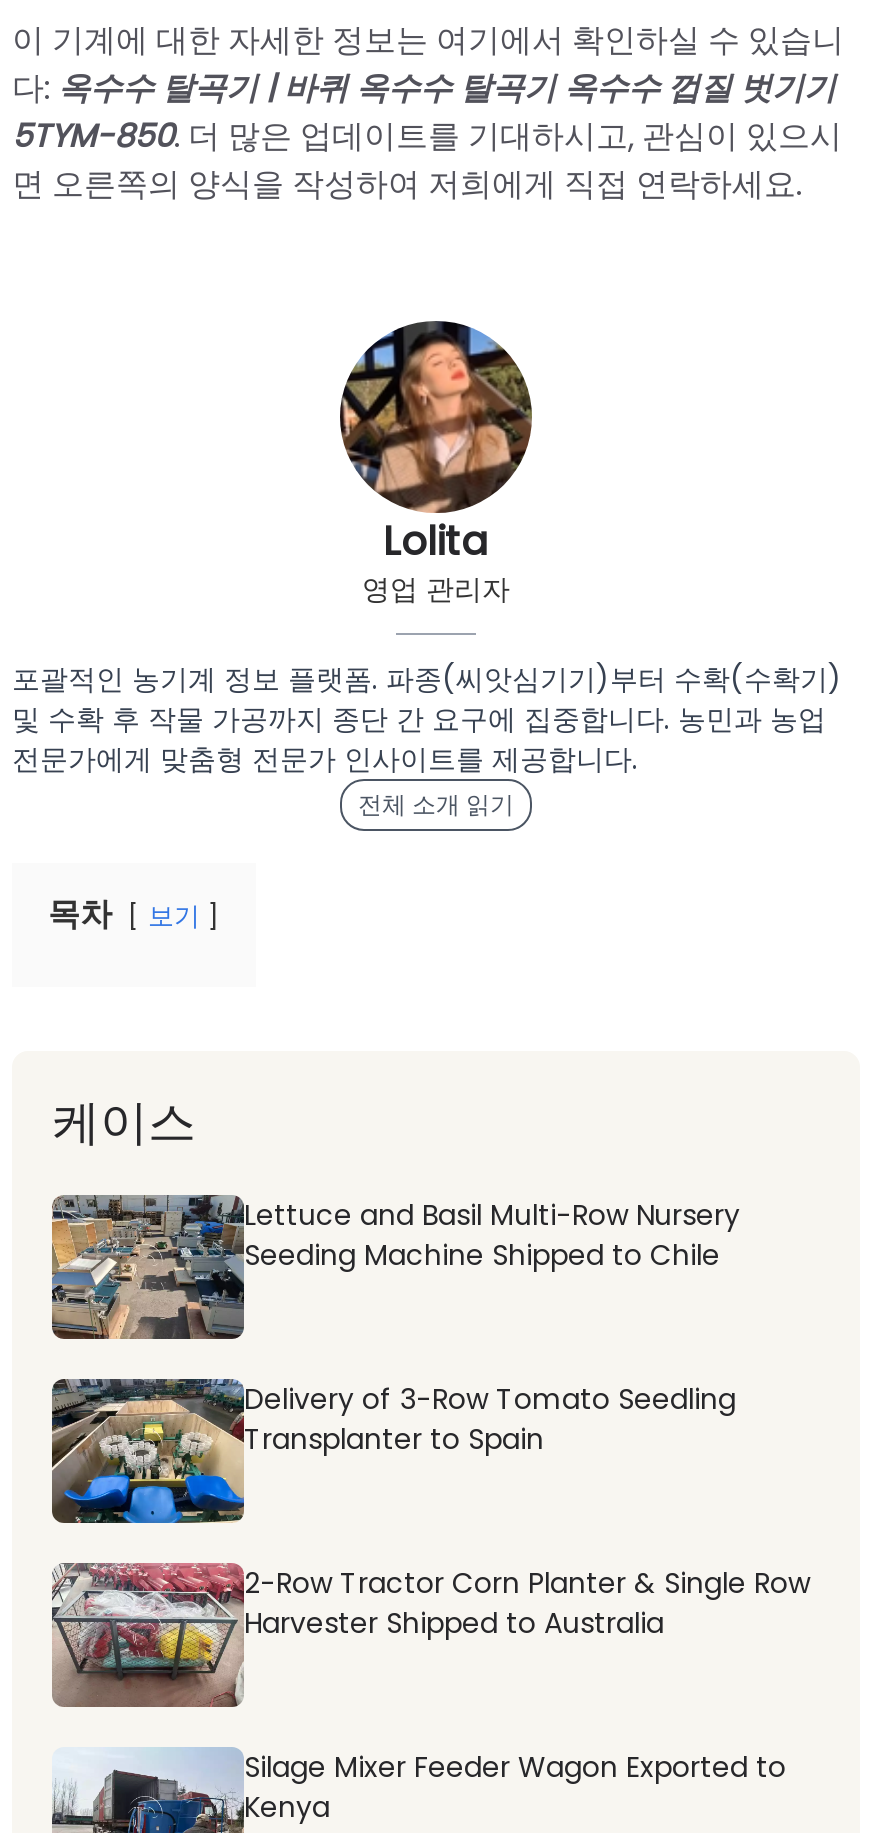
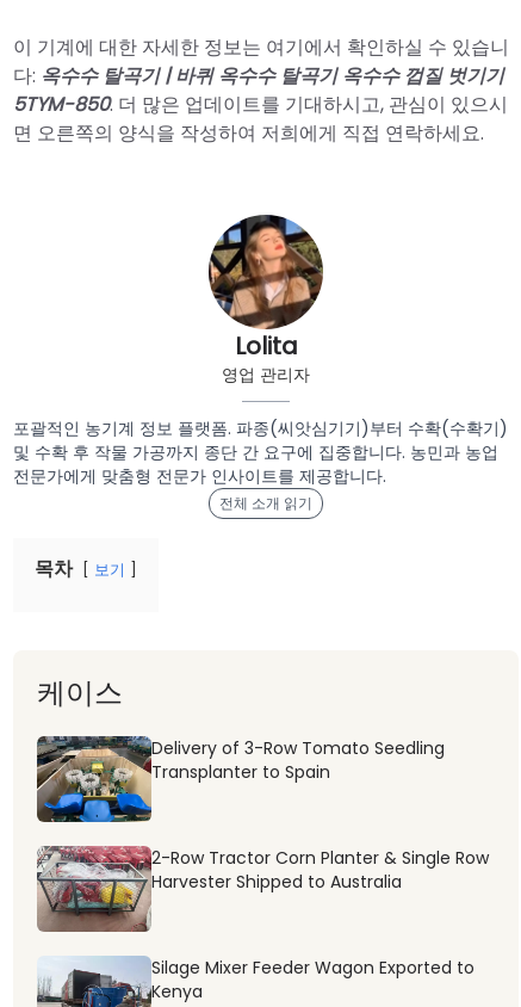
[50,1194,740,1341] [image] | Lettuce and Basil Multi-Row Nursery | Seeding Machine Shipped to Chile -> none

